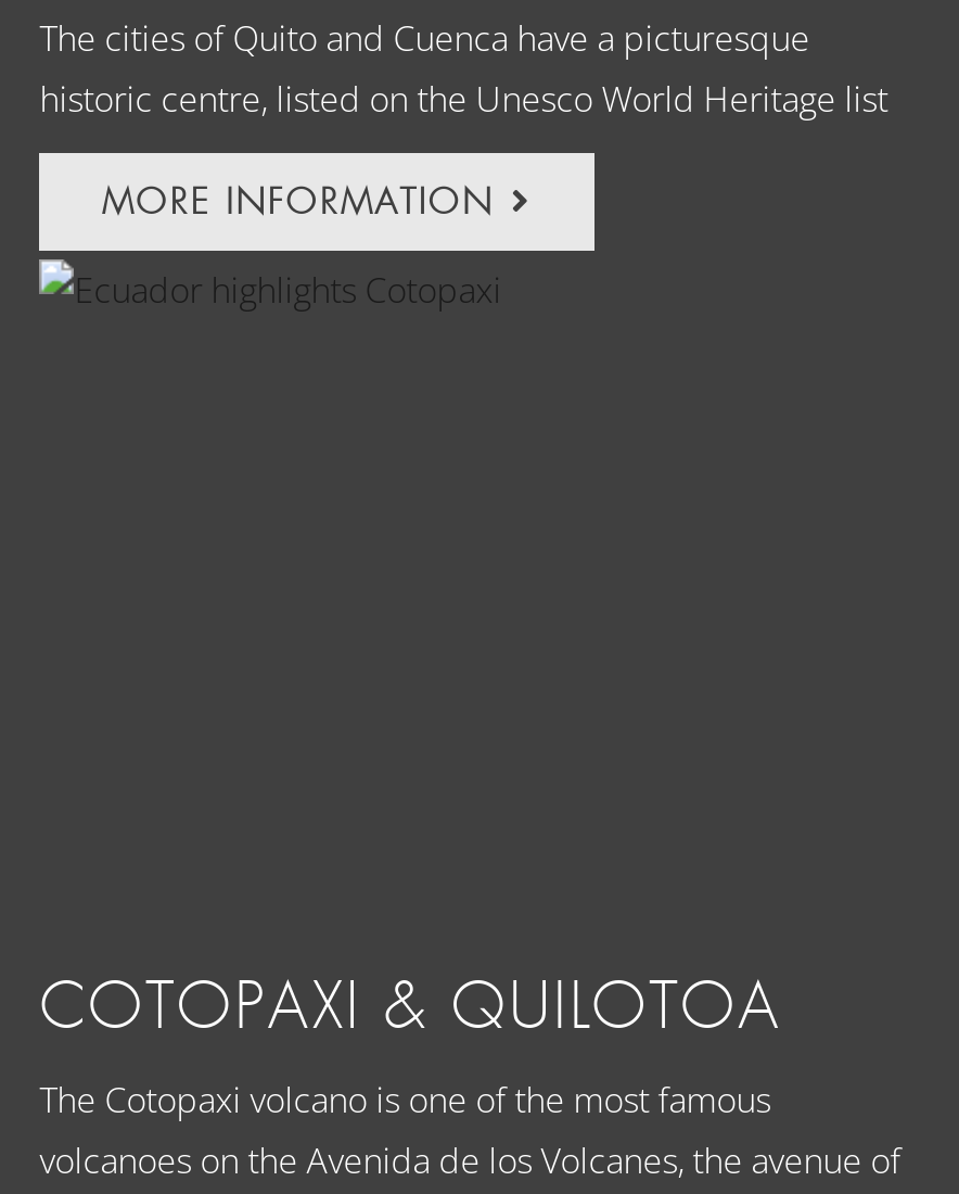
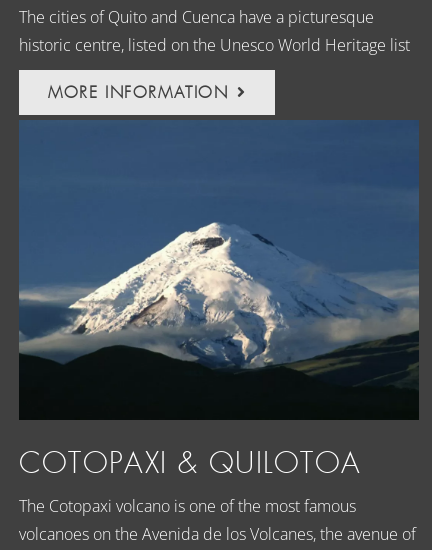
none -> [19,120,419,420] [image]

